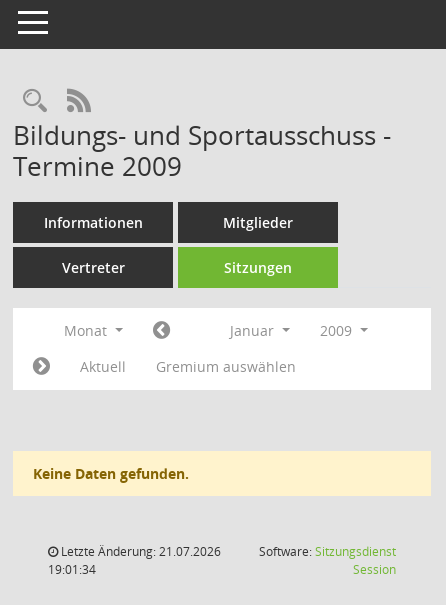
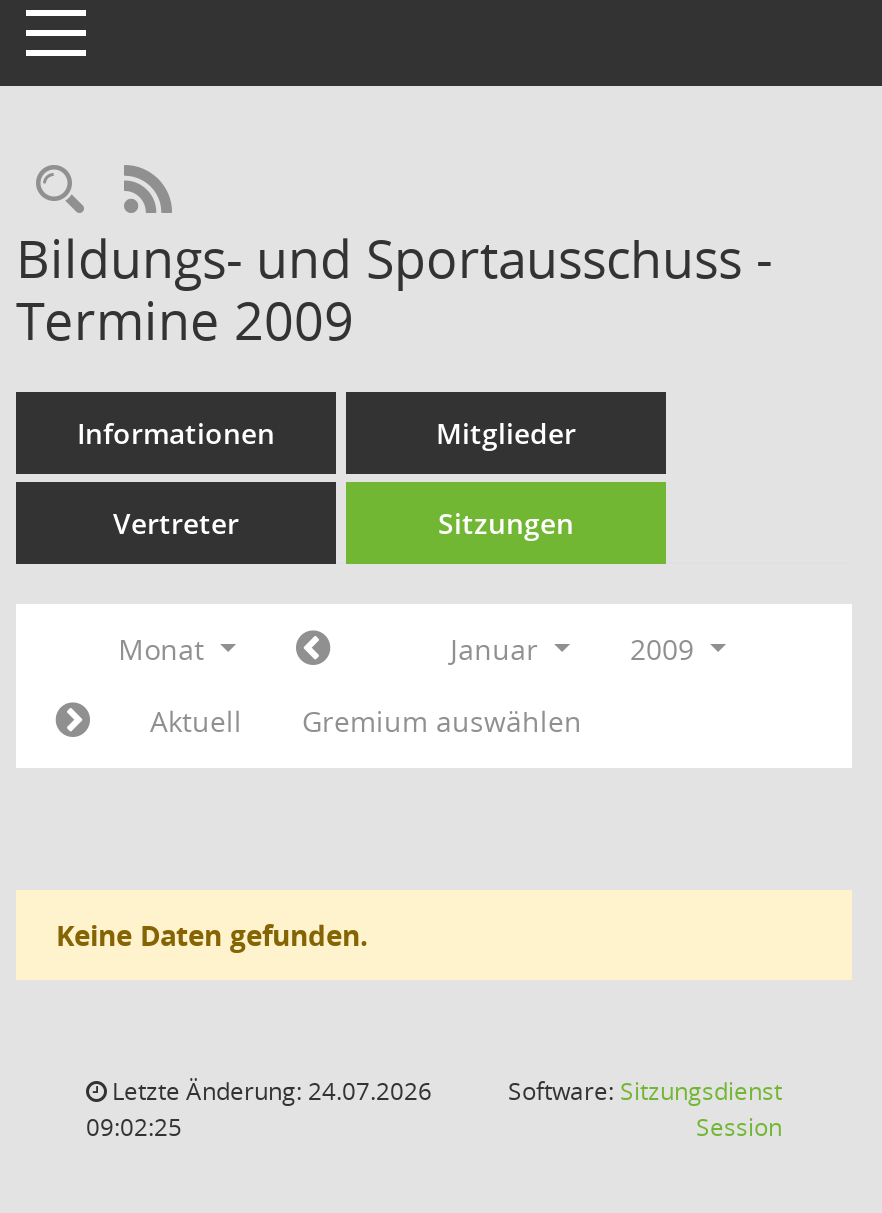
[58,543,221,560] Letzte Änderung: 21.07.2026 -> [106,1074,432,1108] Letzte Änderung: 24.07.2026
[48,561,96,578] 19:01:34 -> [86,1110,182,1144] 09:02:25

